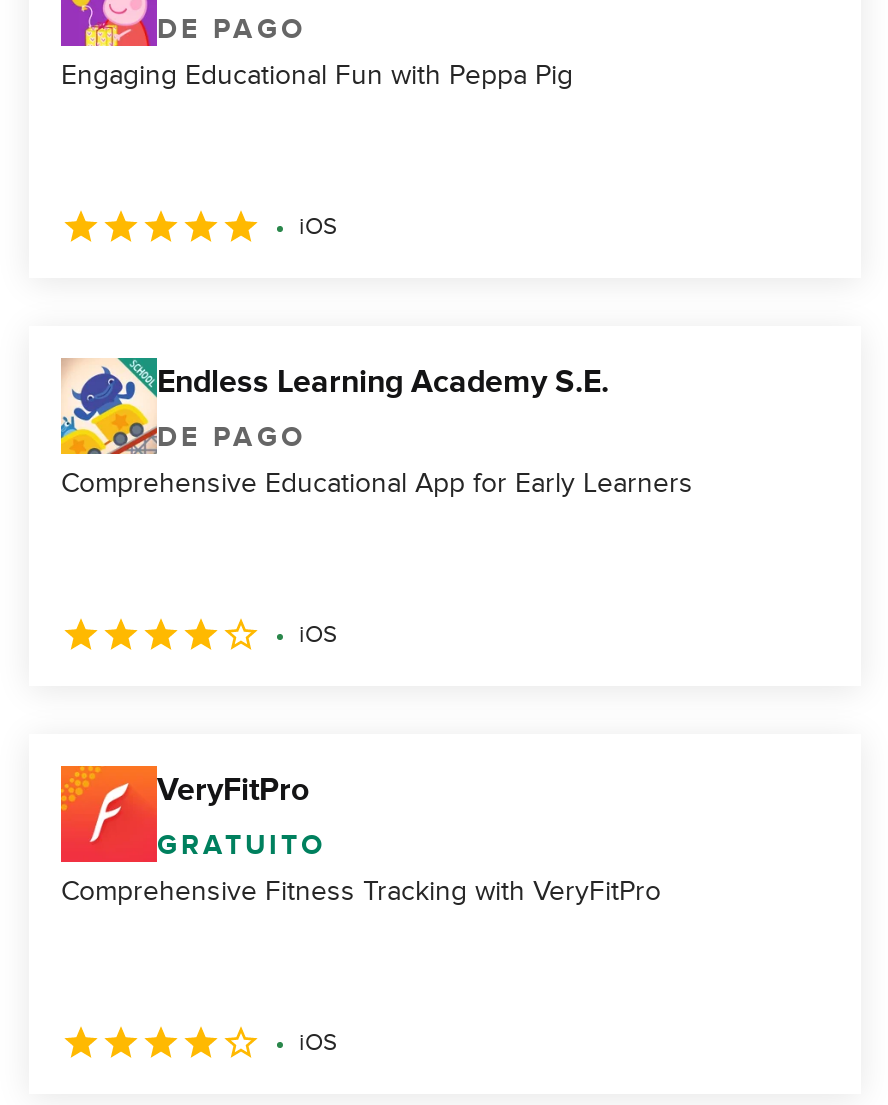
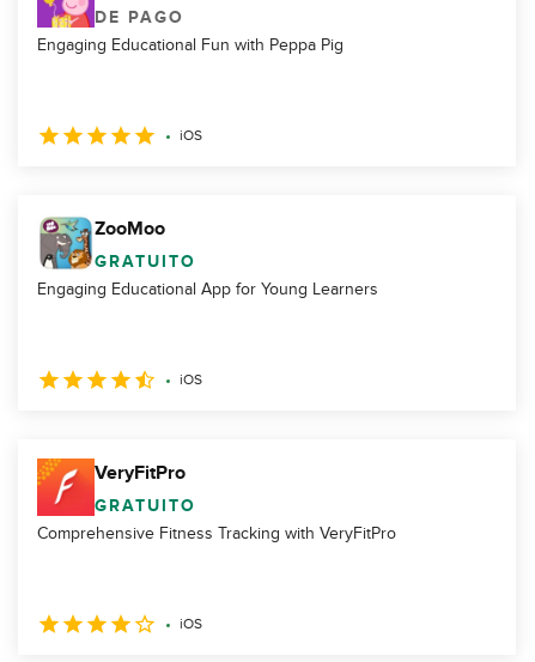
[59,356,693,500] [image] | Endless Learning Academy S.E. | DE PAGO | Comprehensive Educational App for Early Learners -> [37,214,378,299] [image] | ZooMoo | GRATUITO | Engaging Educational App for Young Learners

